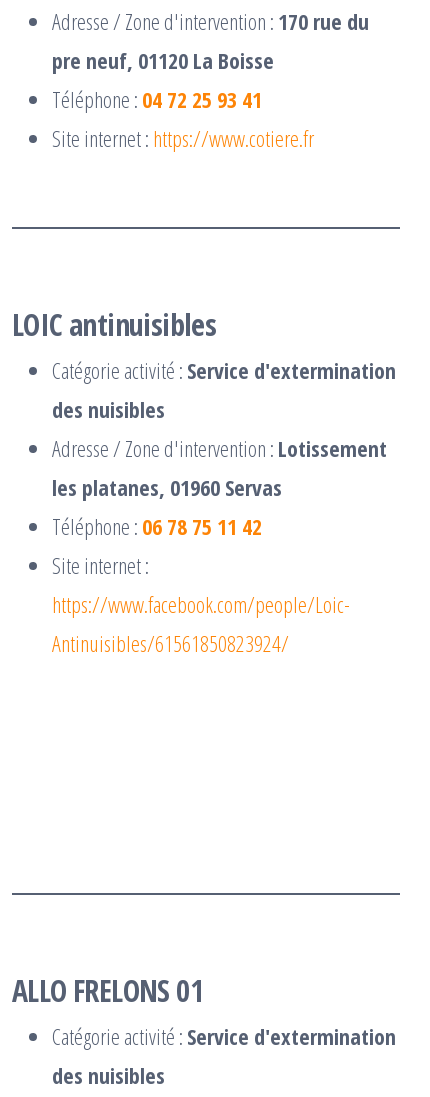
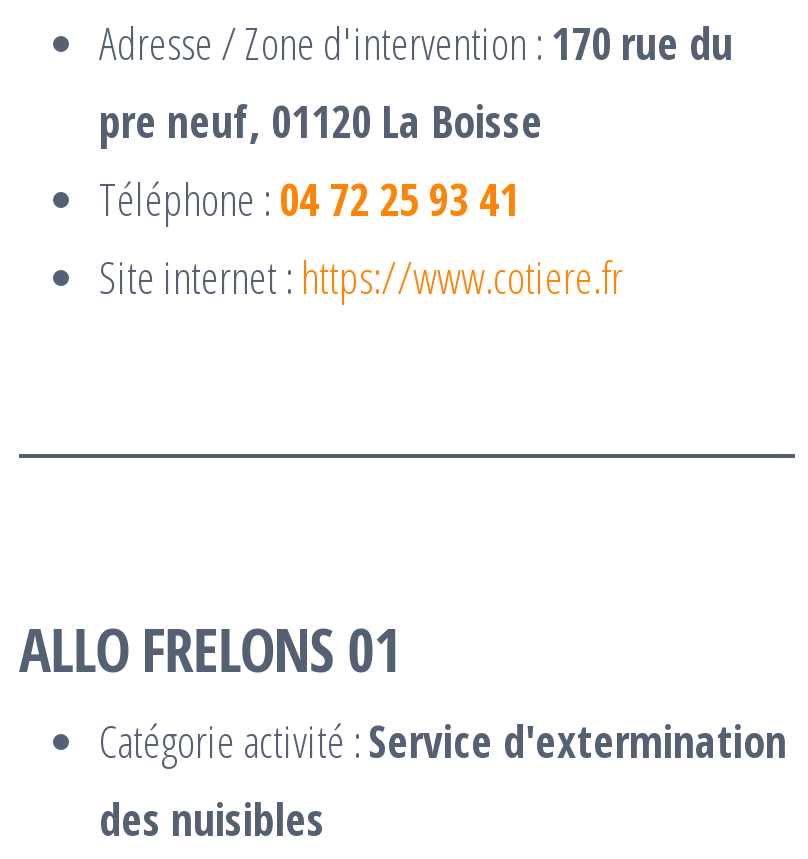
[12,304,396,658] LOIC antinuisibles | Catégorie activité : Service d'extermination | des nuisibles | Adresse / Zone d'intervention : Lotissement | les platanes, 01960 Servas | Téléphone : 06 78 75 11 42 | Site internet : | https://www.facebook.com/people/Loic- | Antinuisibles/61561850823924/ -> none

